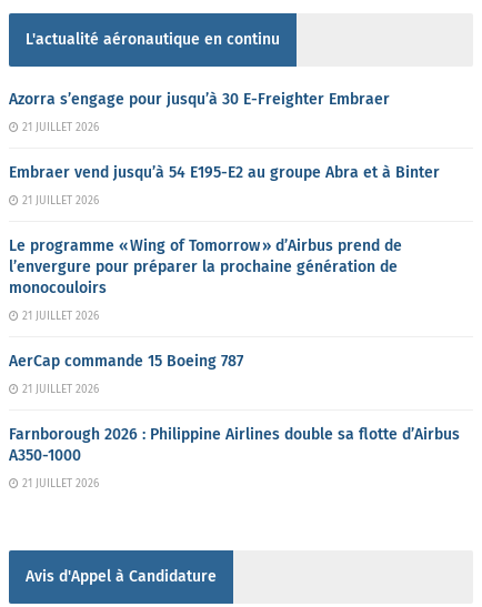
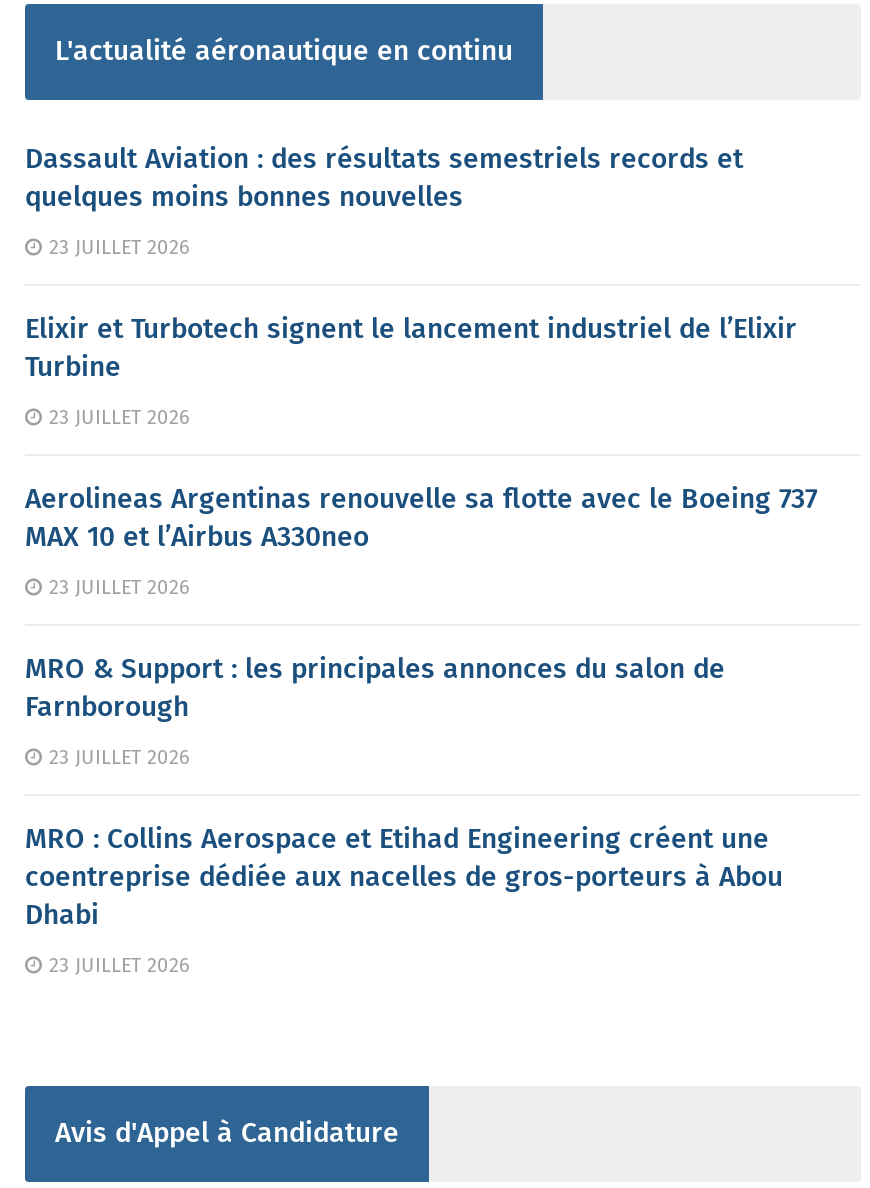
[9,90,390,109] Azorra s’engage pour jusqu’à 30 E-Freighter Embraer -> [25,143,743,215] Dassault Aviation : des résultats semestriels records et | quelques moins bonnes nouvelles
[19,121,99,134] 21 JUILLET 2026 -> [43,237,189,261] 23 JUILLET 2026
[9,163,440,182] Embraer vend jusqu’à 54 E195-E2 au groupe Abra et à Binter -> [25,313,797,385] Elixir et Turbotech signent le lancement industriel de l’Elixir | Turbine
[19,194,99,207] 21 JUILLET 2026 -> [43,407,189,431] 23 JUILLET 2026
[9,236,402,297] Le programme « Wing of Tomorrow » d’Airbus prend de | l’envergure pour préparer la prochaine génération de | monocouloirs -> [25,483,817,555] Aerolineas Argentinas renouvelle sa flotte avec le Boeing 737 | MAX 10 et l’Airbus A330neo
[19,309,99,323] 21 JUILLET 2026 -> [43,577,189,601] 23 JUILLET 2026
[9,352,243,370] AerCap commande 15 Boeing 787 -> [25,653,725,725] MRO & Support : les principales annonces du salon de | Farnborough
[19,383,99,396] 21 JUILLET 2026 -> [43,747,189,771] 23 JUILLET 2026
[9,425,460,465] Farnborough 2026 : Philippine Airlines double sa flotte d’Airbus | A350-1000 -> [25,823,783,933] MRO : Collins Aerospace et Etihad Engineering créent une | coentreprise dédiée aux nacelles de gros-porteurs à Abou | Dhabi
[19,477,99,490] 21 JUILLET 2026 -> [43,955,189,979] 23 JUILLET 2026

